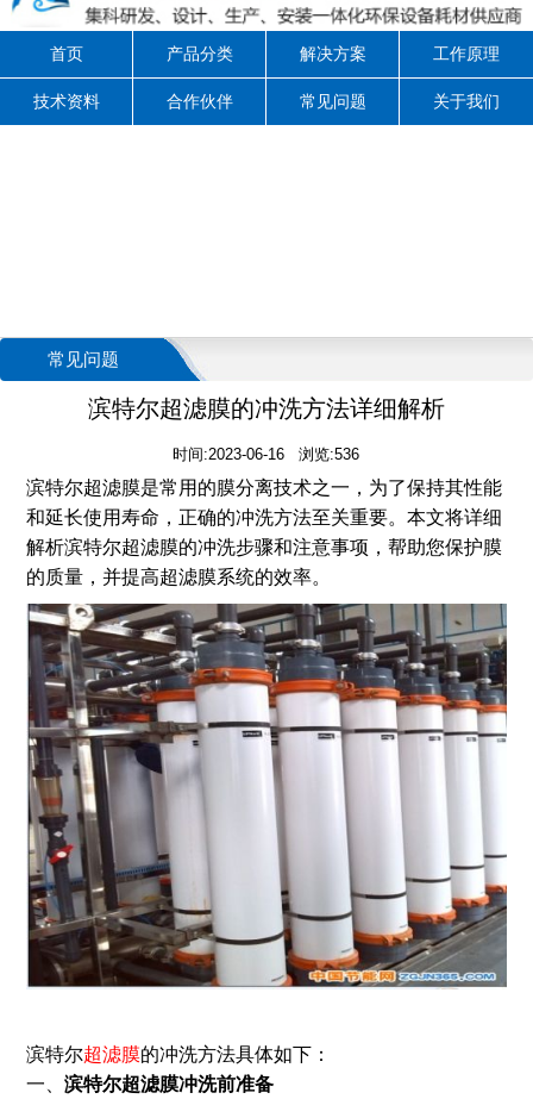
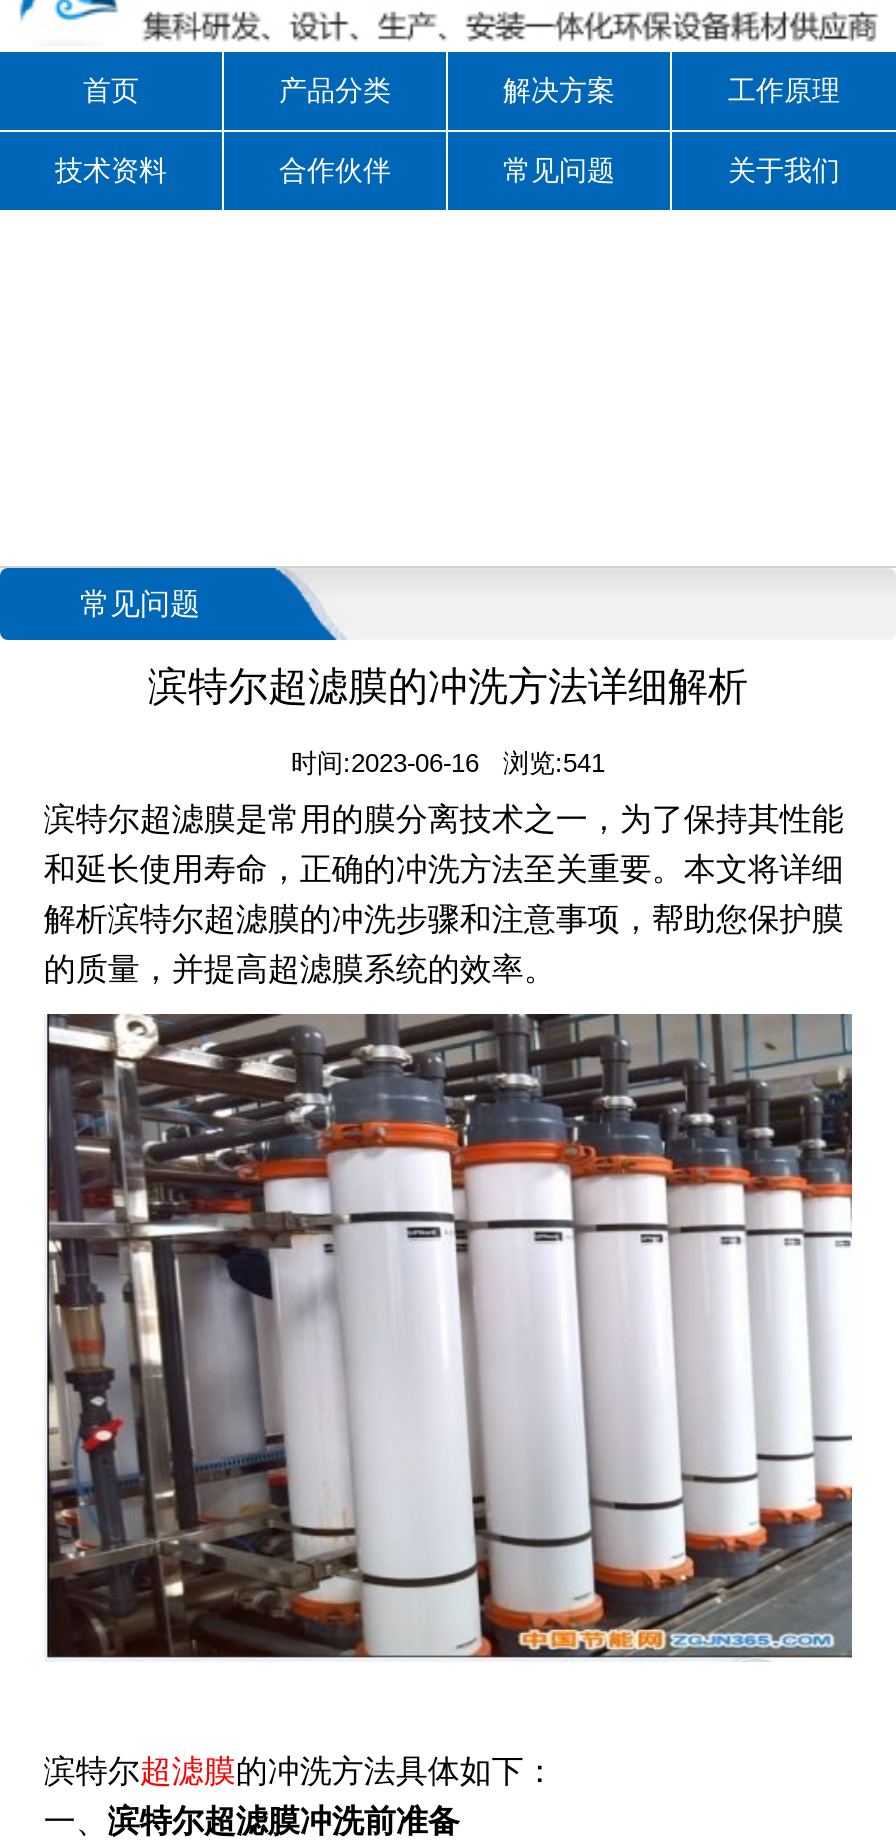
[173,446,360,463] 时间:2023-06-16 浏览:536 -> [291,748,605,778] 时间:2023-06-16 浏览:541

